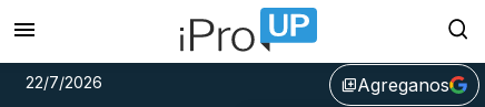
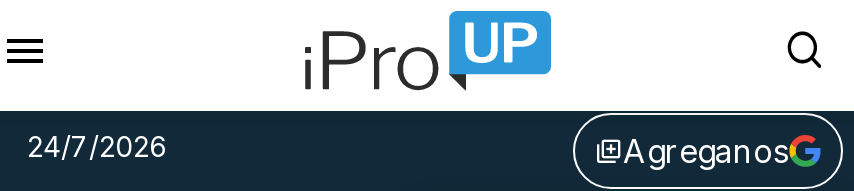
[26,73,102,92] 22/7/2026 -> [27,129,167,163] 24/7/2026

